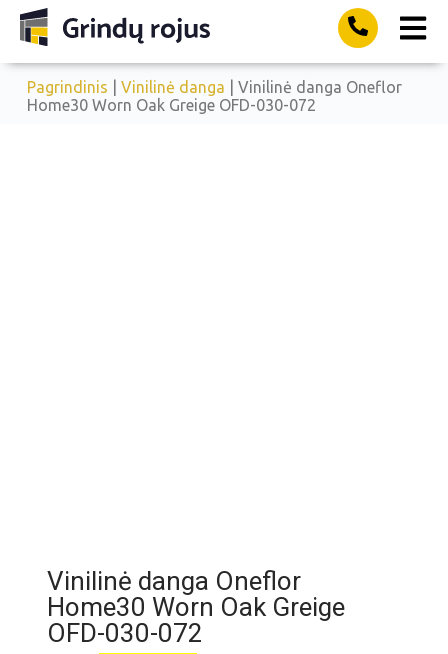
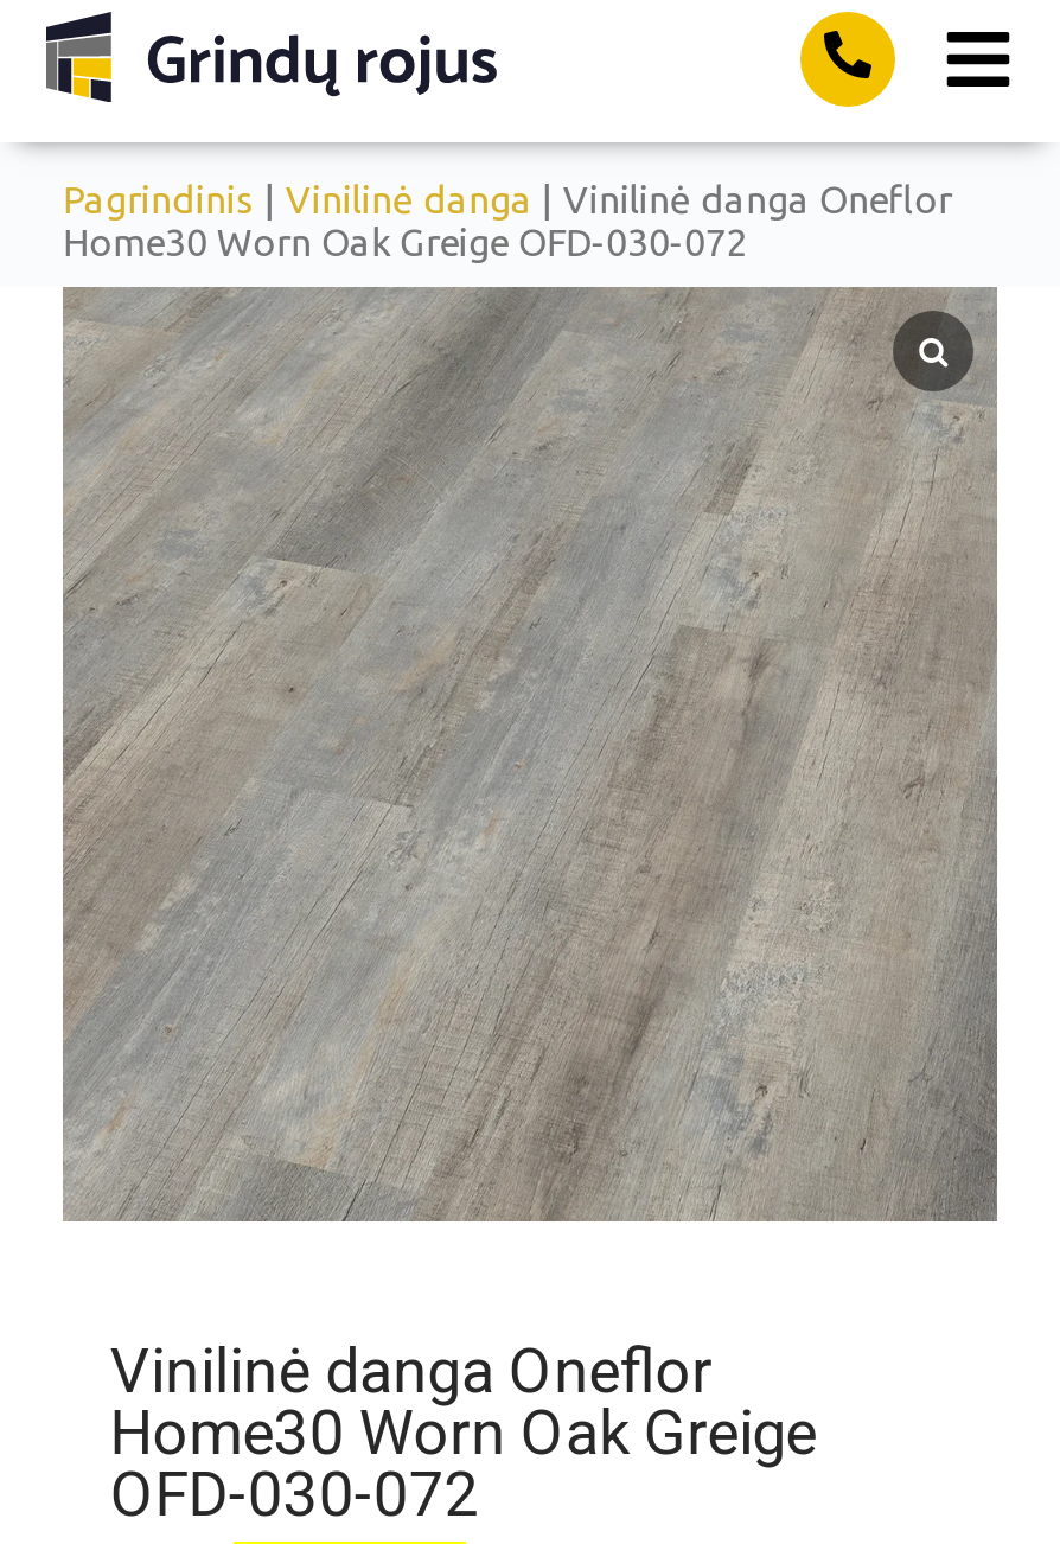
none -> [60,285,1000,1224] [image]

